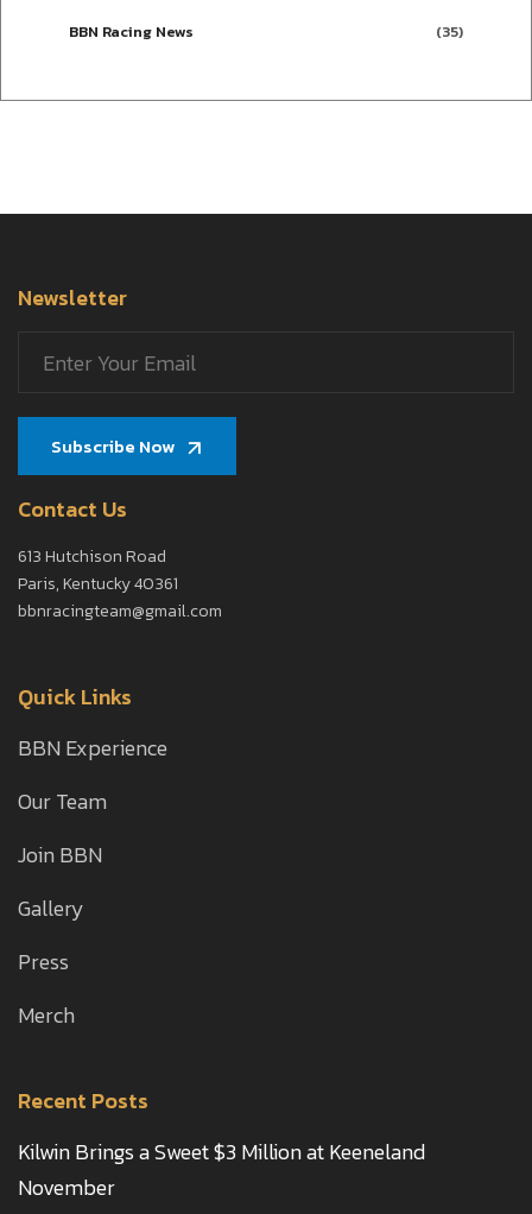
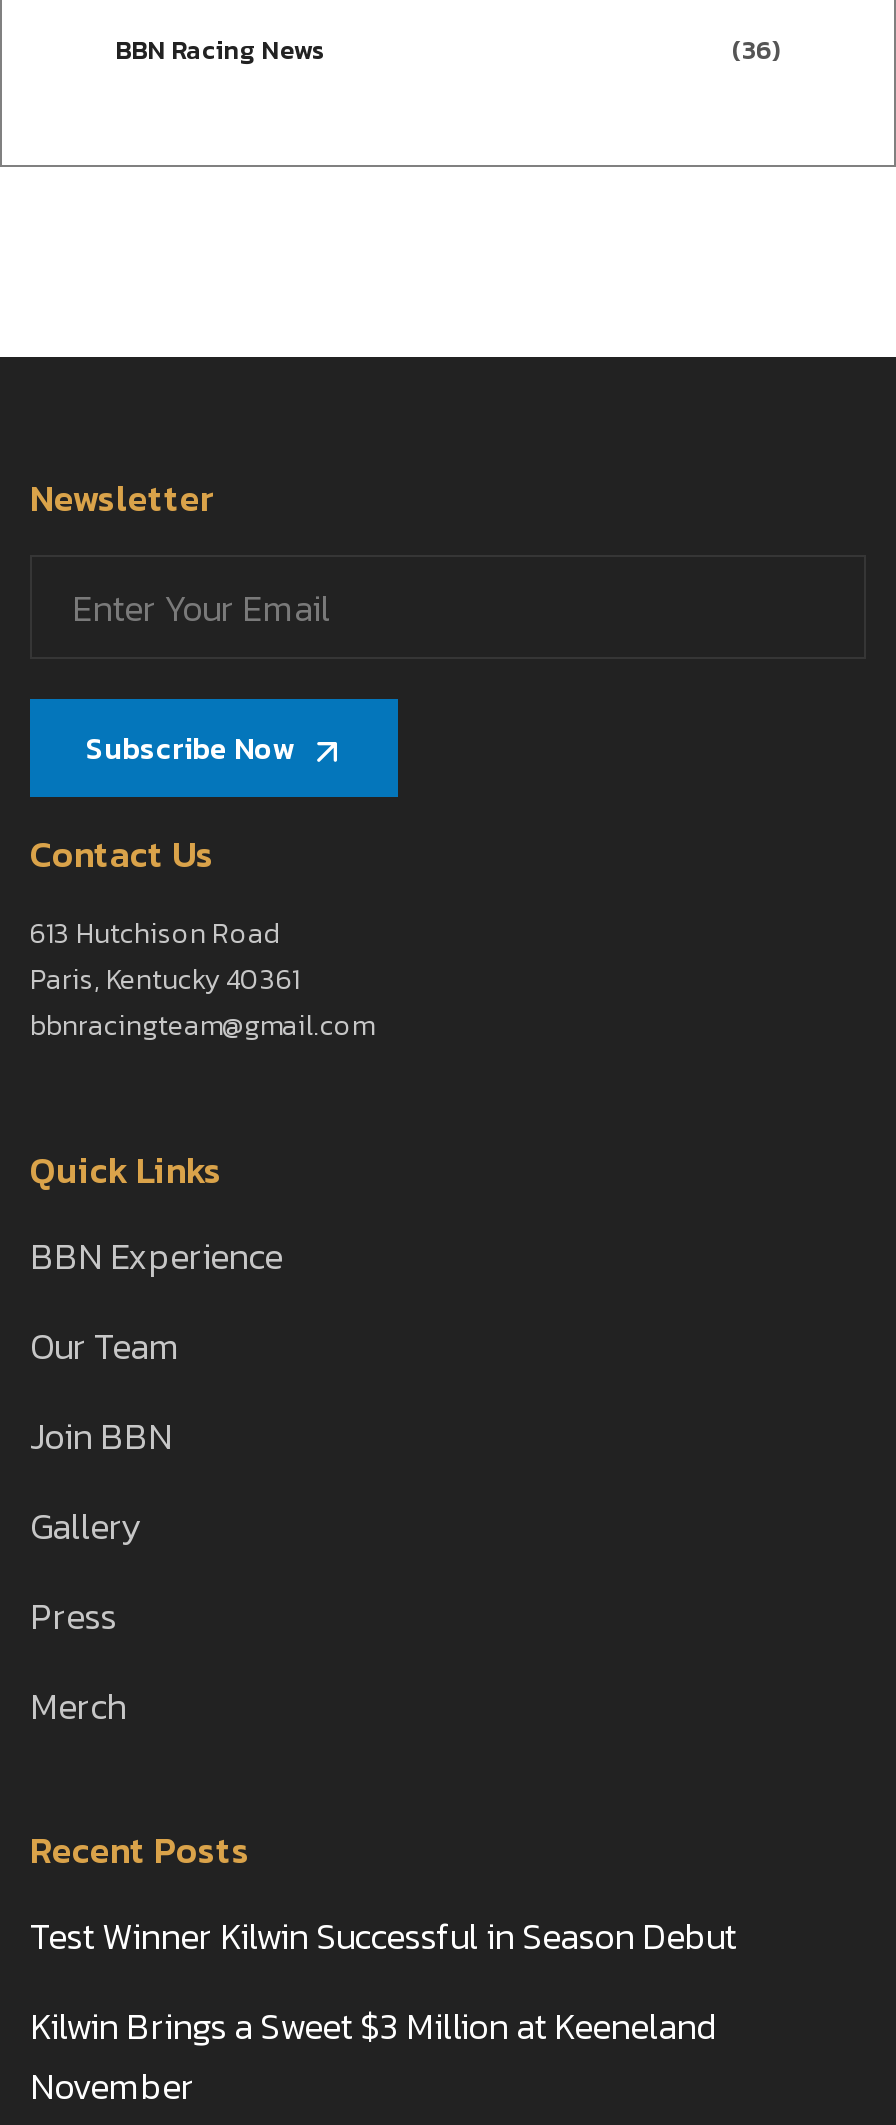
[436,20,463,43] (35) -> [732,31,780,69] (36)
none -> [30,1909,736,1963] Test Winner Kilwin Successful in Season Debut

